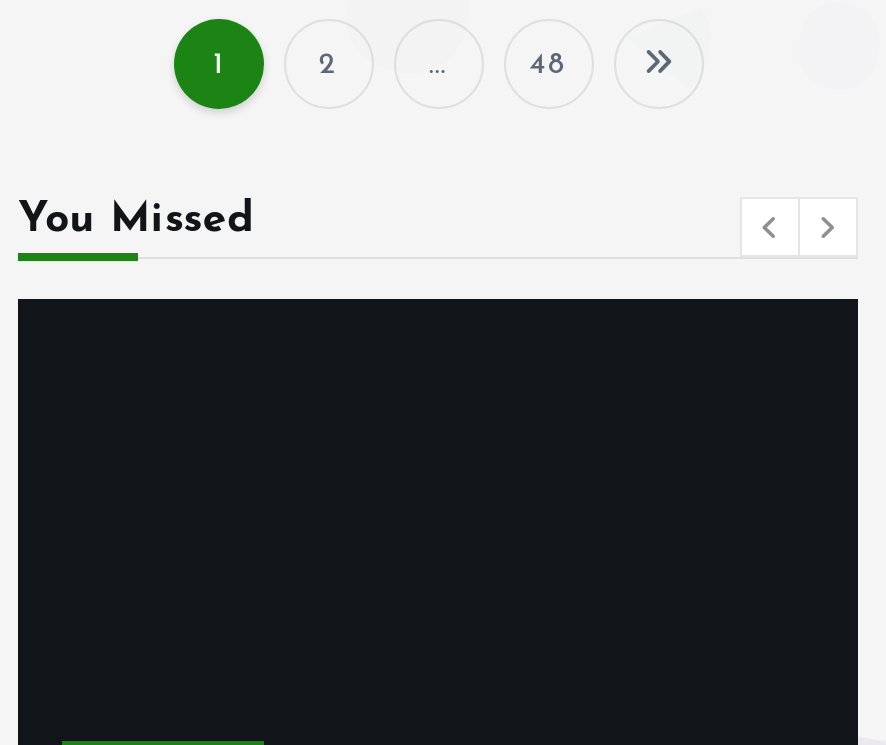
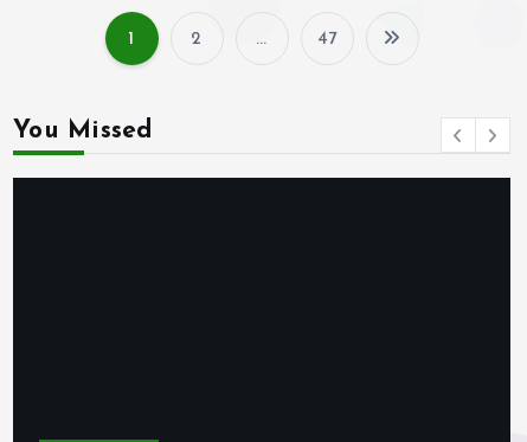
[530,52,566,82] 48 -> [317,31,336,49] 47

